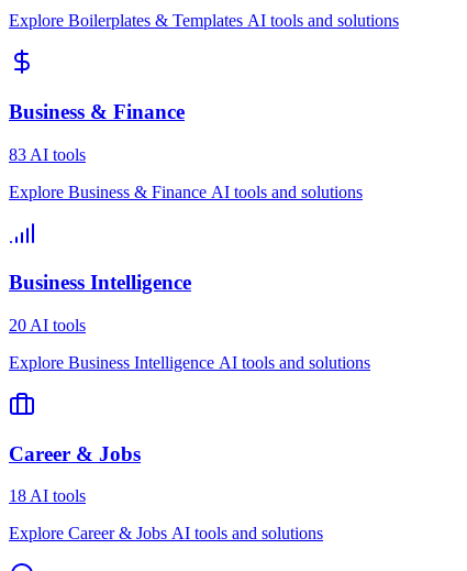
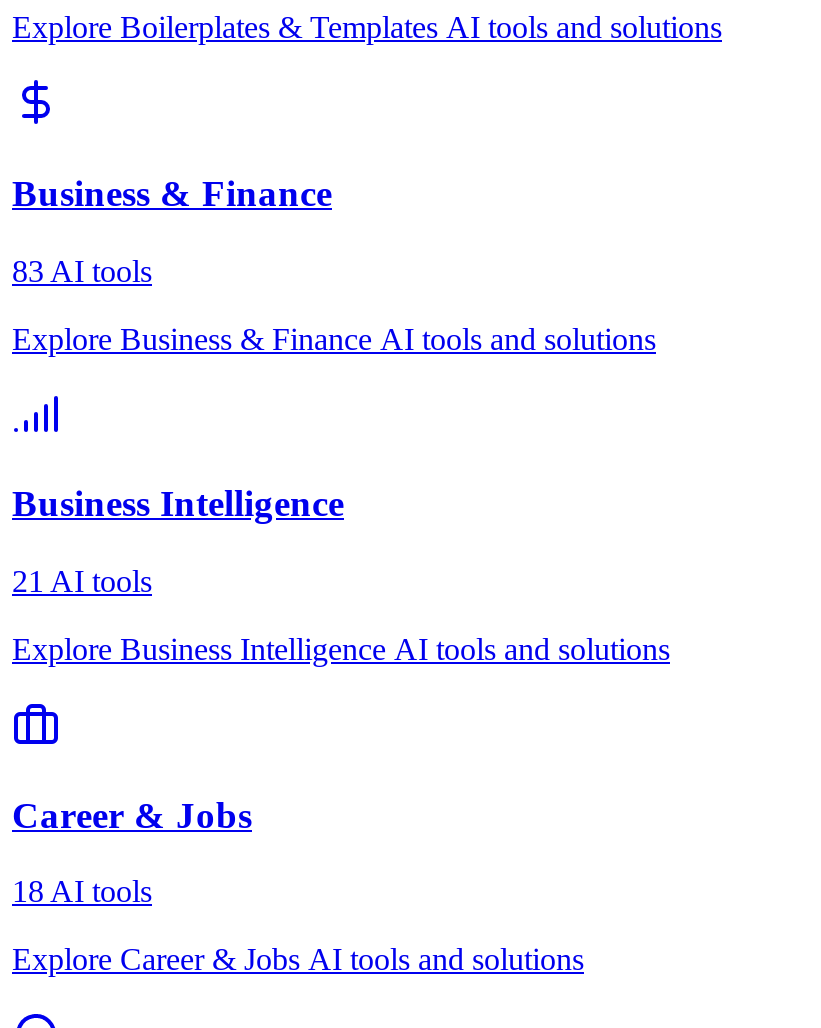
[9,316,86,334] 20 AI tools -> [12,564,152,598] 21 AI tools

